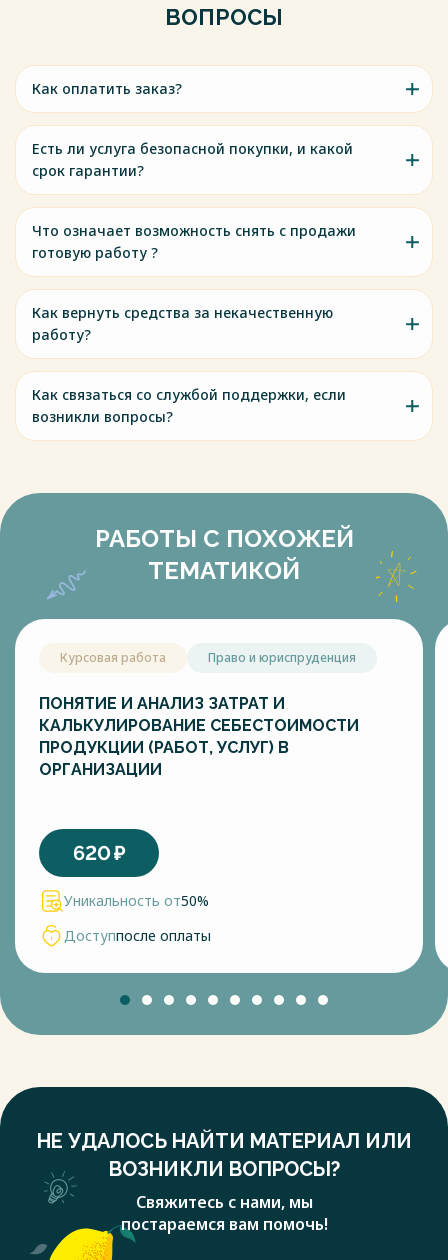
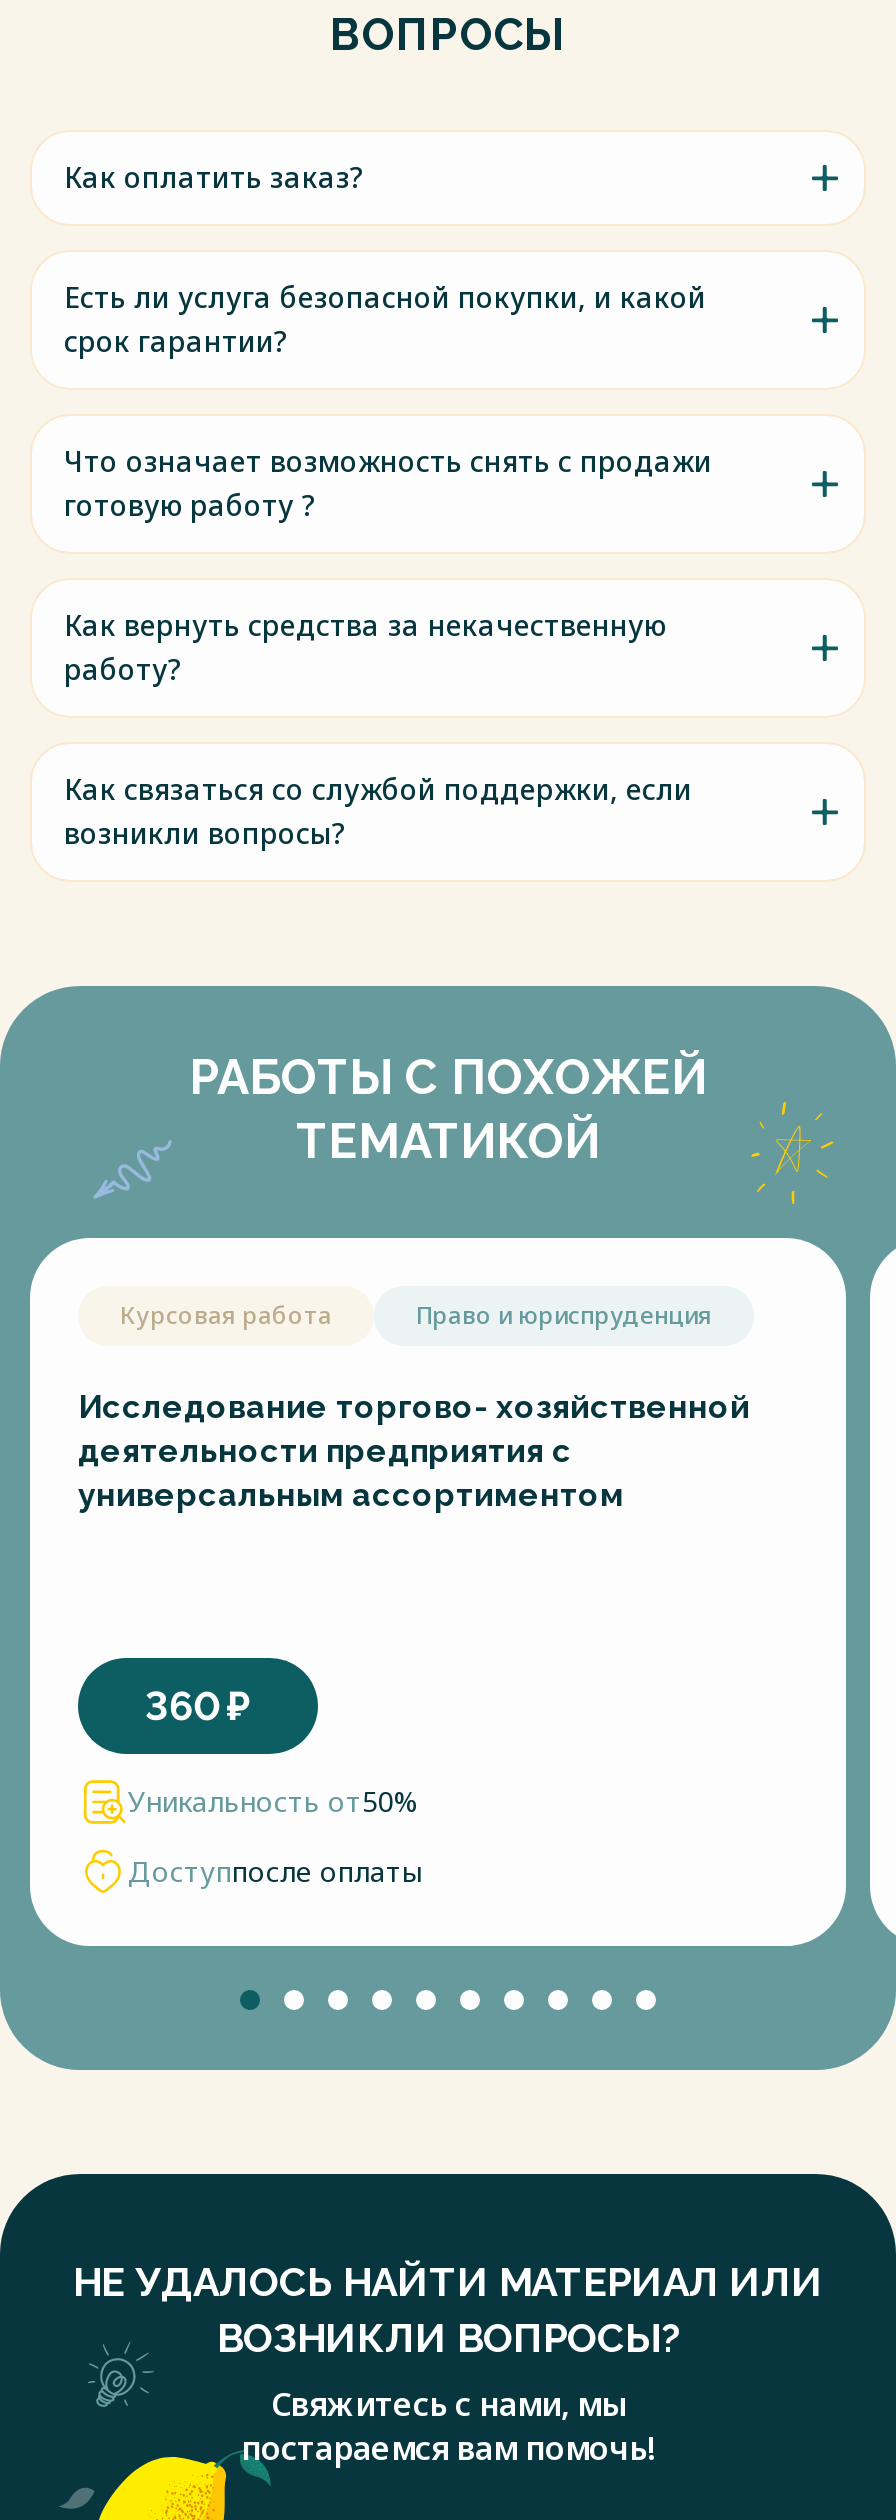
[39,694,359,779] ПОНЯТИЕ И АНАЛИЗ ЗАТРАТ И | КАЛЬКУЛИРОВАНИЕ СЕБЕСТОИМОСТИ | ПРОДУКЦИИ (РАБОТ, УСЛУГ) В | ОРГАНИЗАЦИИ -> [78,1388,750,1514] Исследование торгово- хозяйственной | деятельности предприятия с | универсальным ассортиментом
[72,841,125,865] 620 ₽ -> [145,1682,251,1730] 360 ₽

